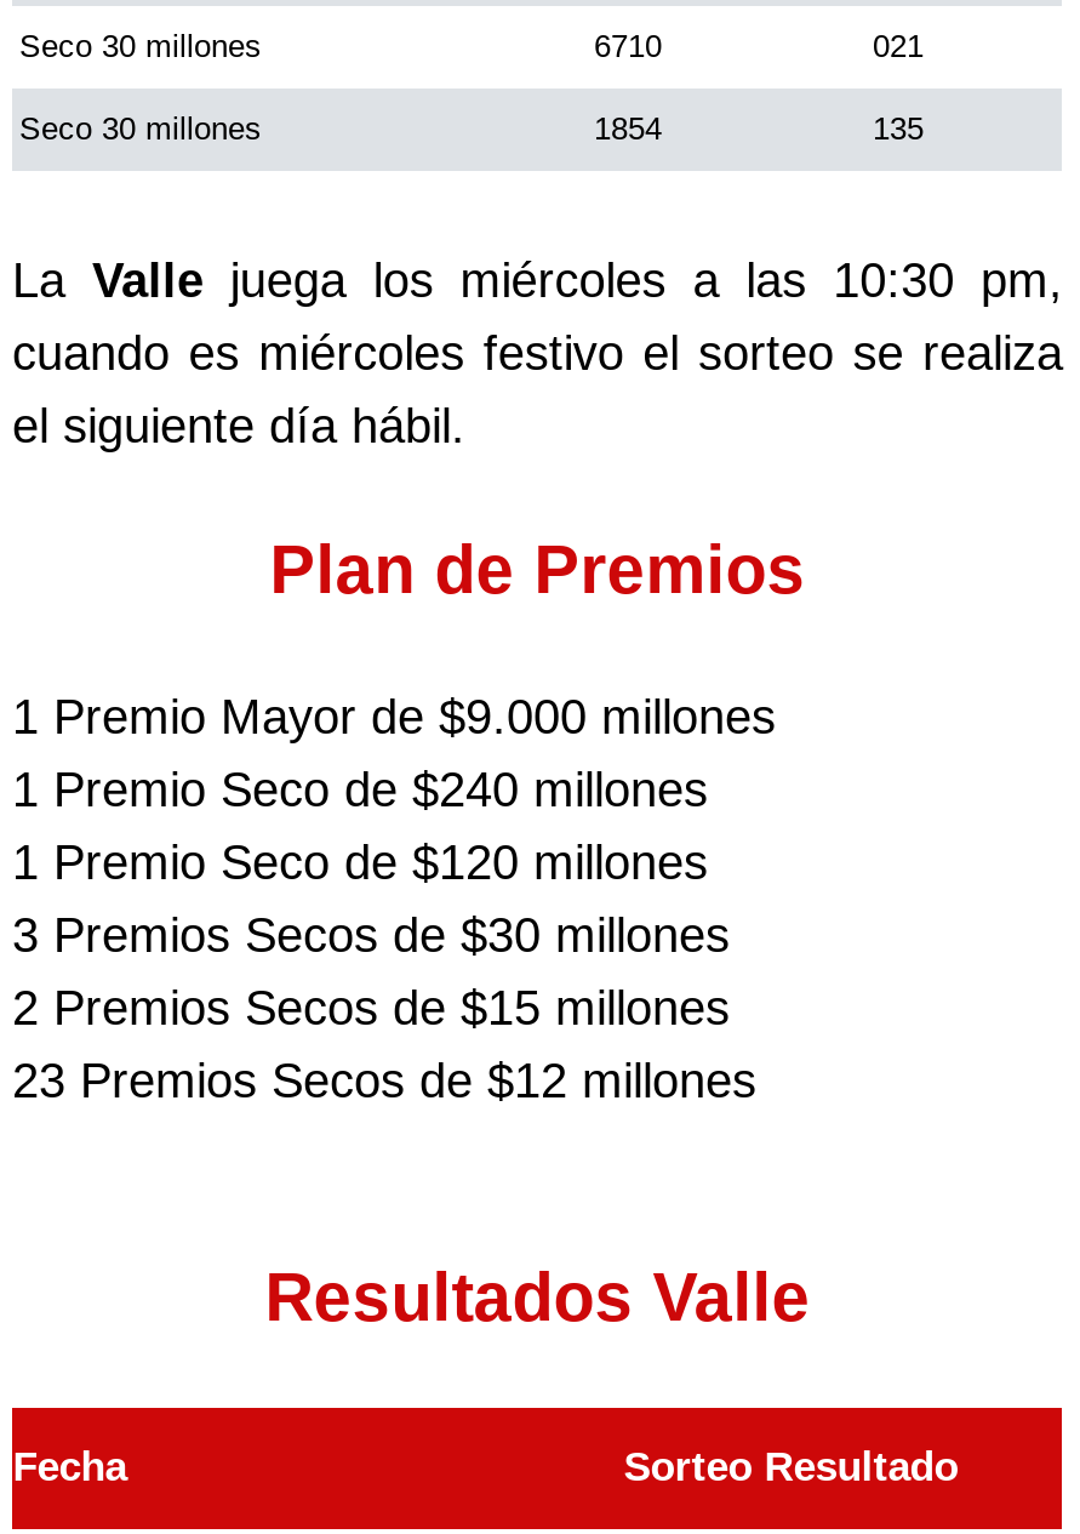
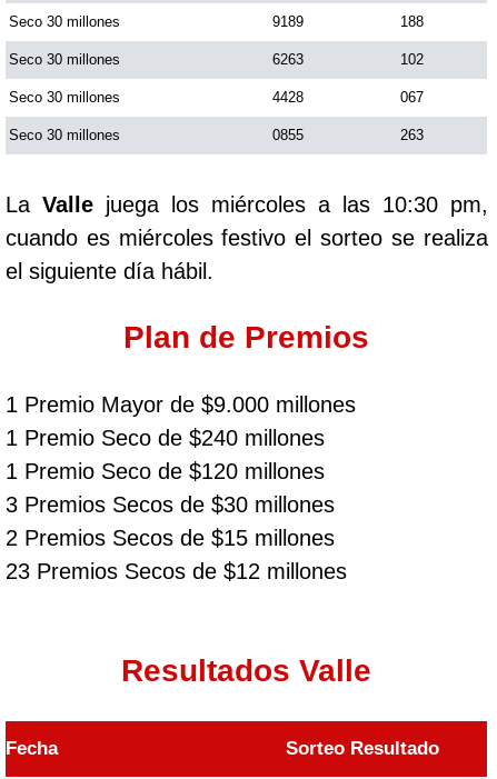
[594,28,662,64] 6710 -> [272,13,304,30] 9189
[873,28,924,64] 021 -> [400,13,424,30] 188
[594,110,924,147] 1854 | 135 -> [9,51,424,143] 6263 | 102 | Seco 30 millones | 4428 | 067 | Seco 30 millones | 0855 | 263

